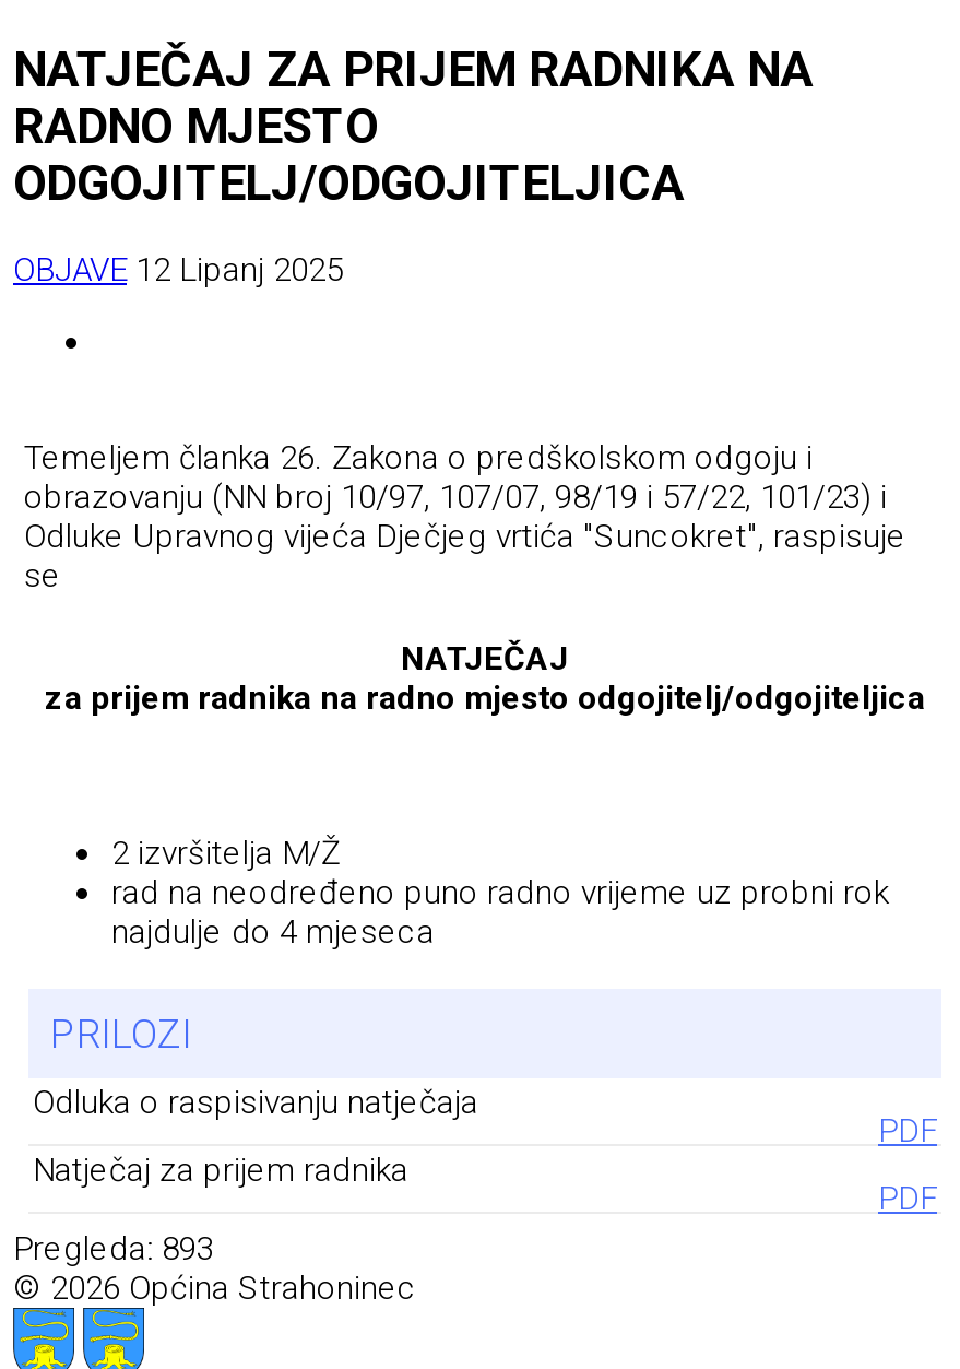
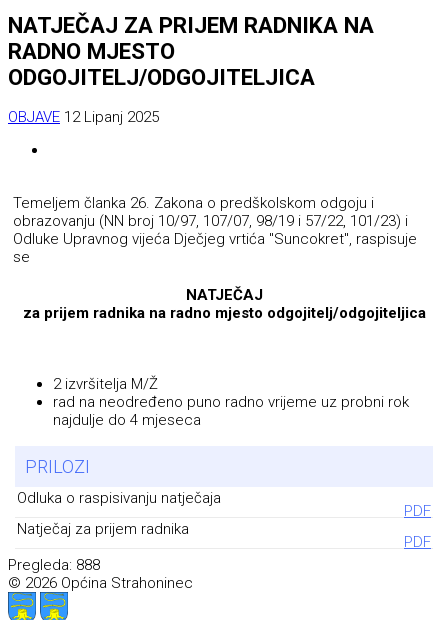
[13,1230,214,1269] Pregleda: 893 -> [8,556,100,574] Pregleda: 888

